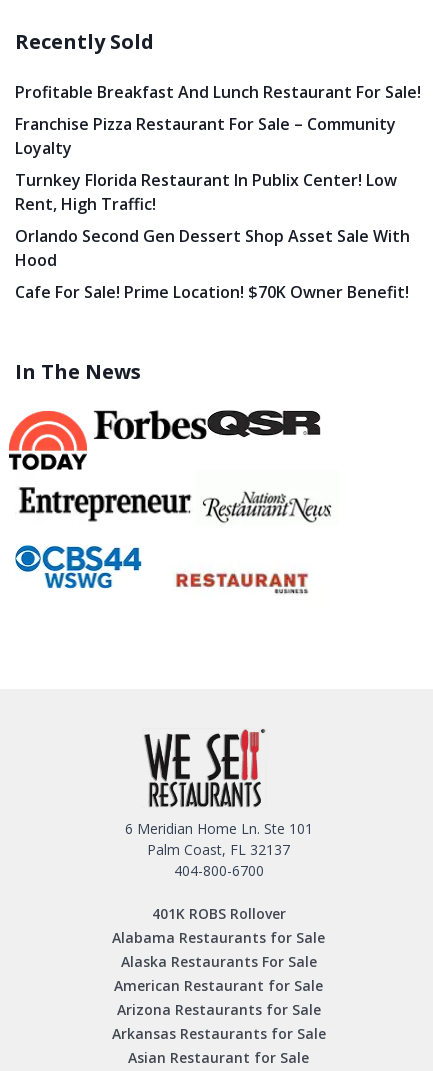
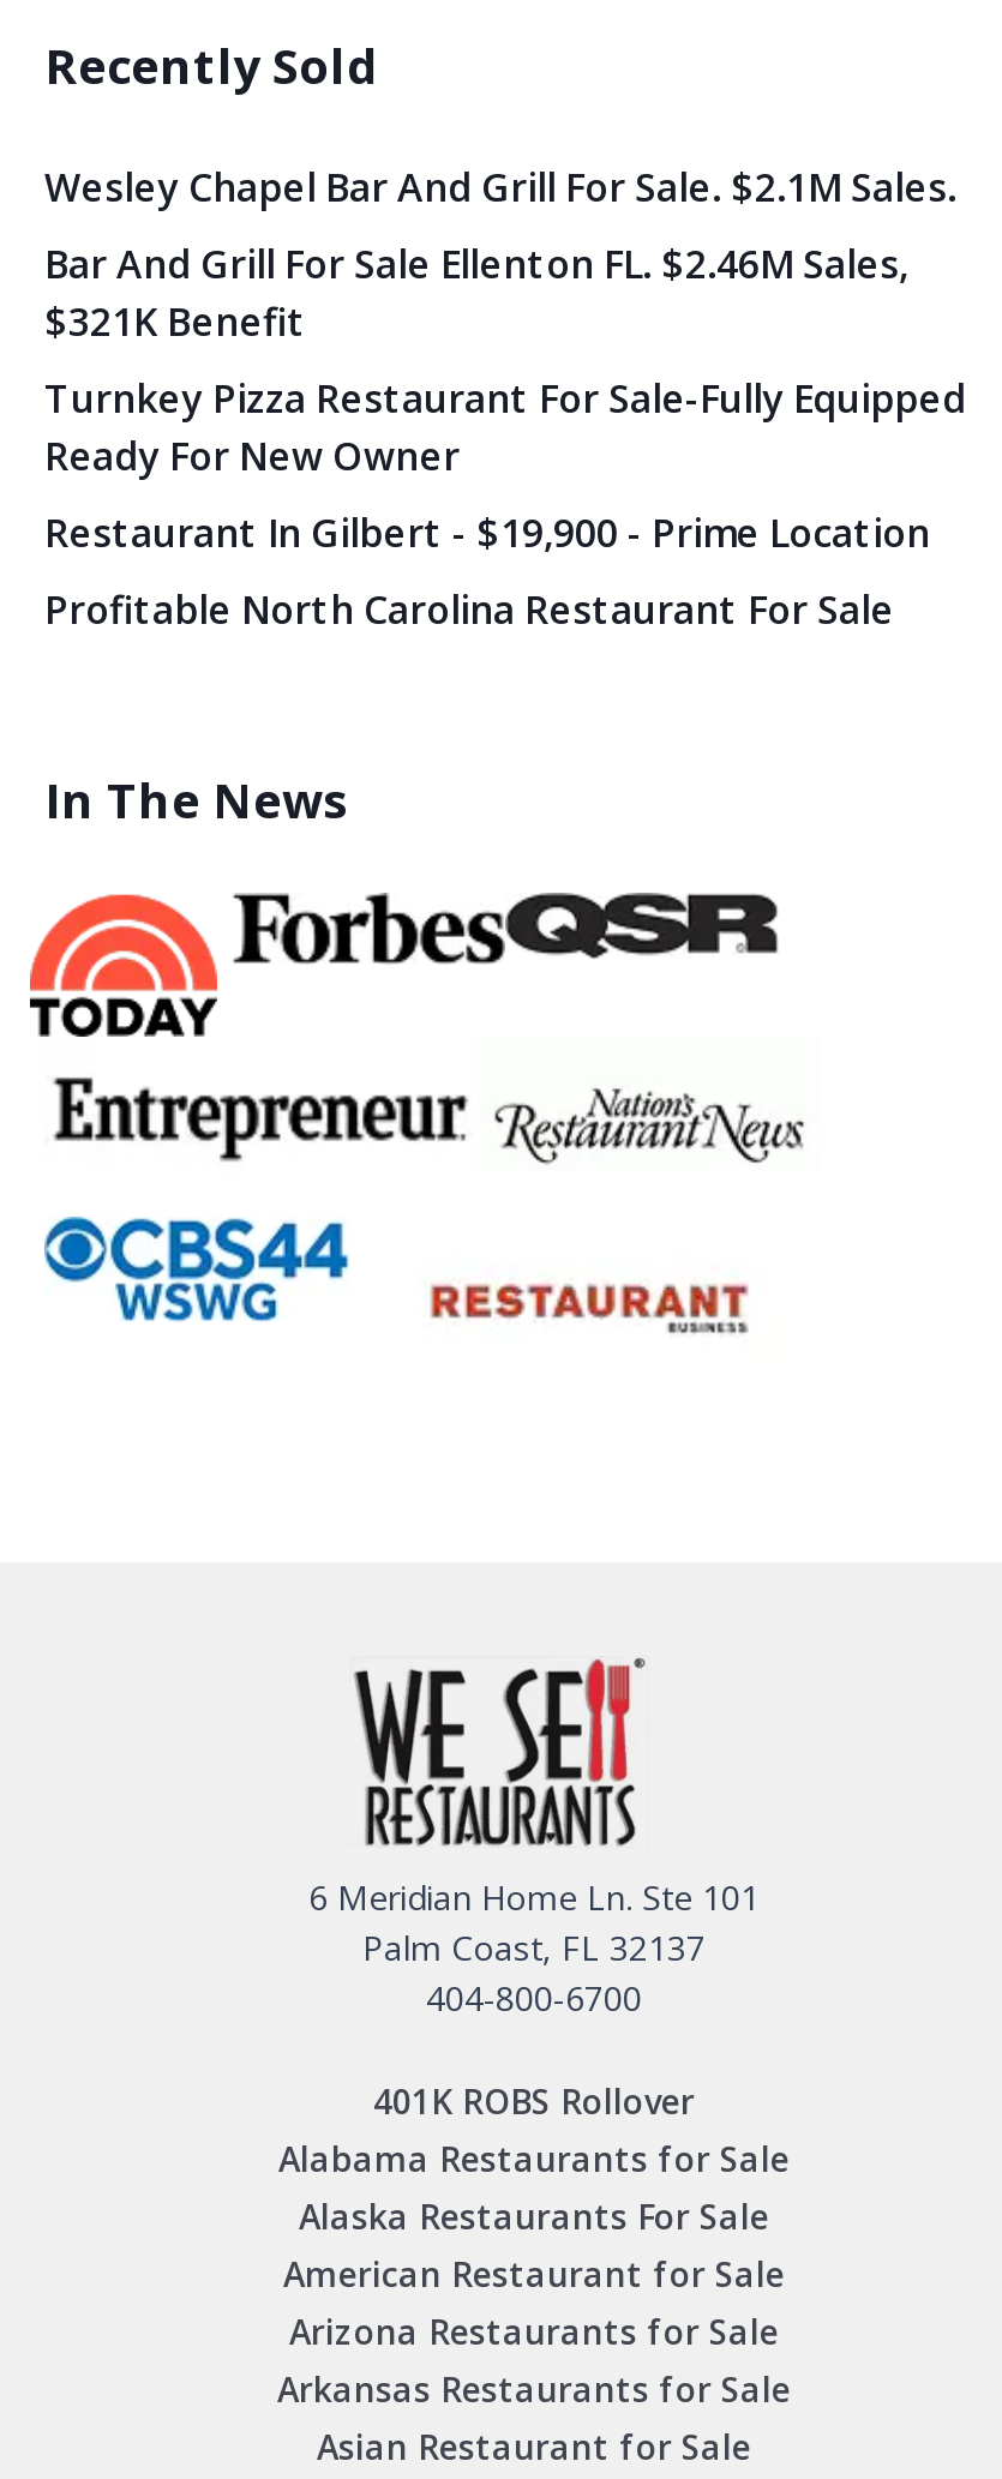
[15,81,421,103] Profitable Breakfast And Lunch Restaurant For Sale! -> [44,161,956,214] Wesley Chapel Bar And Grill For Sale. $2.1M Sales.
[15,113,396,159] Franchise Pizza Restaurant For Sale – Community | Loyalty -> [44,238,908,348] Bar And Grill For Sale Ellenton FL. $2.46M Sales, | $321K Benefit
[15,169,397,215] Turnkey Florida Restaurant In Publix Center! Low | Rent, High Traffic! -> [44,372,966,482] Turnkey Pizza Restaurant For Sale-Fully Equipped | Ready For New Owner
[15,225,410,271] Orlando Second Gen Dessert Shop Asset Sale With | Hood -> [44,506,930,559] Restaurant In Gilbert - $19,900 - Prime Location
[15,281,409,303] Cafe For Sale! Prime Location! $70K Owner Benefit! -> [44,583,894,636] Profitable North Carolina Restaurant For Sale

